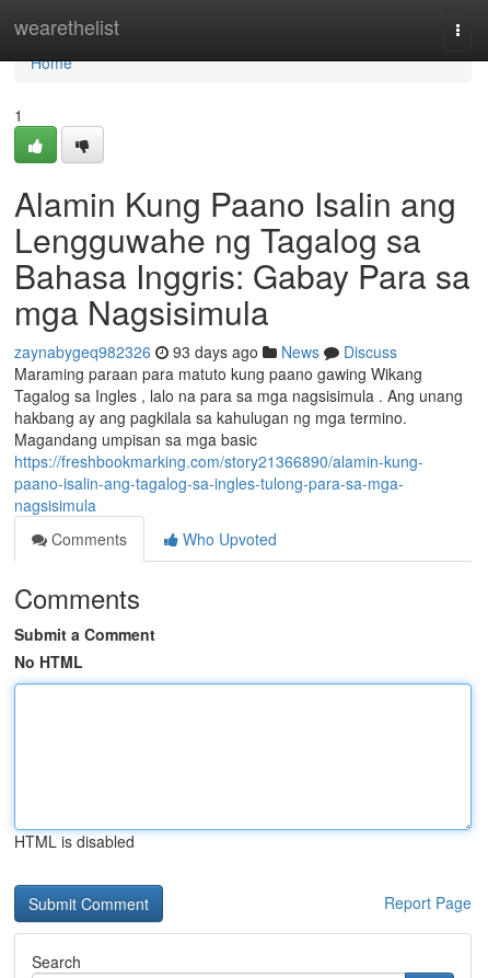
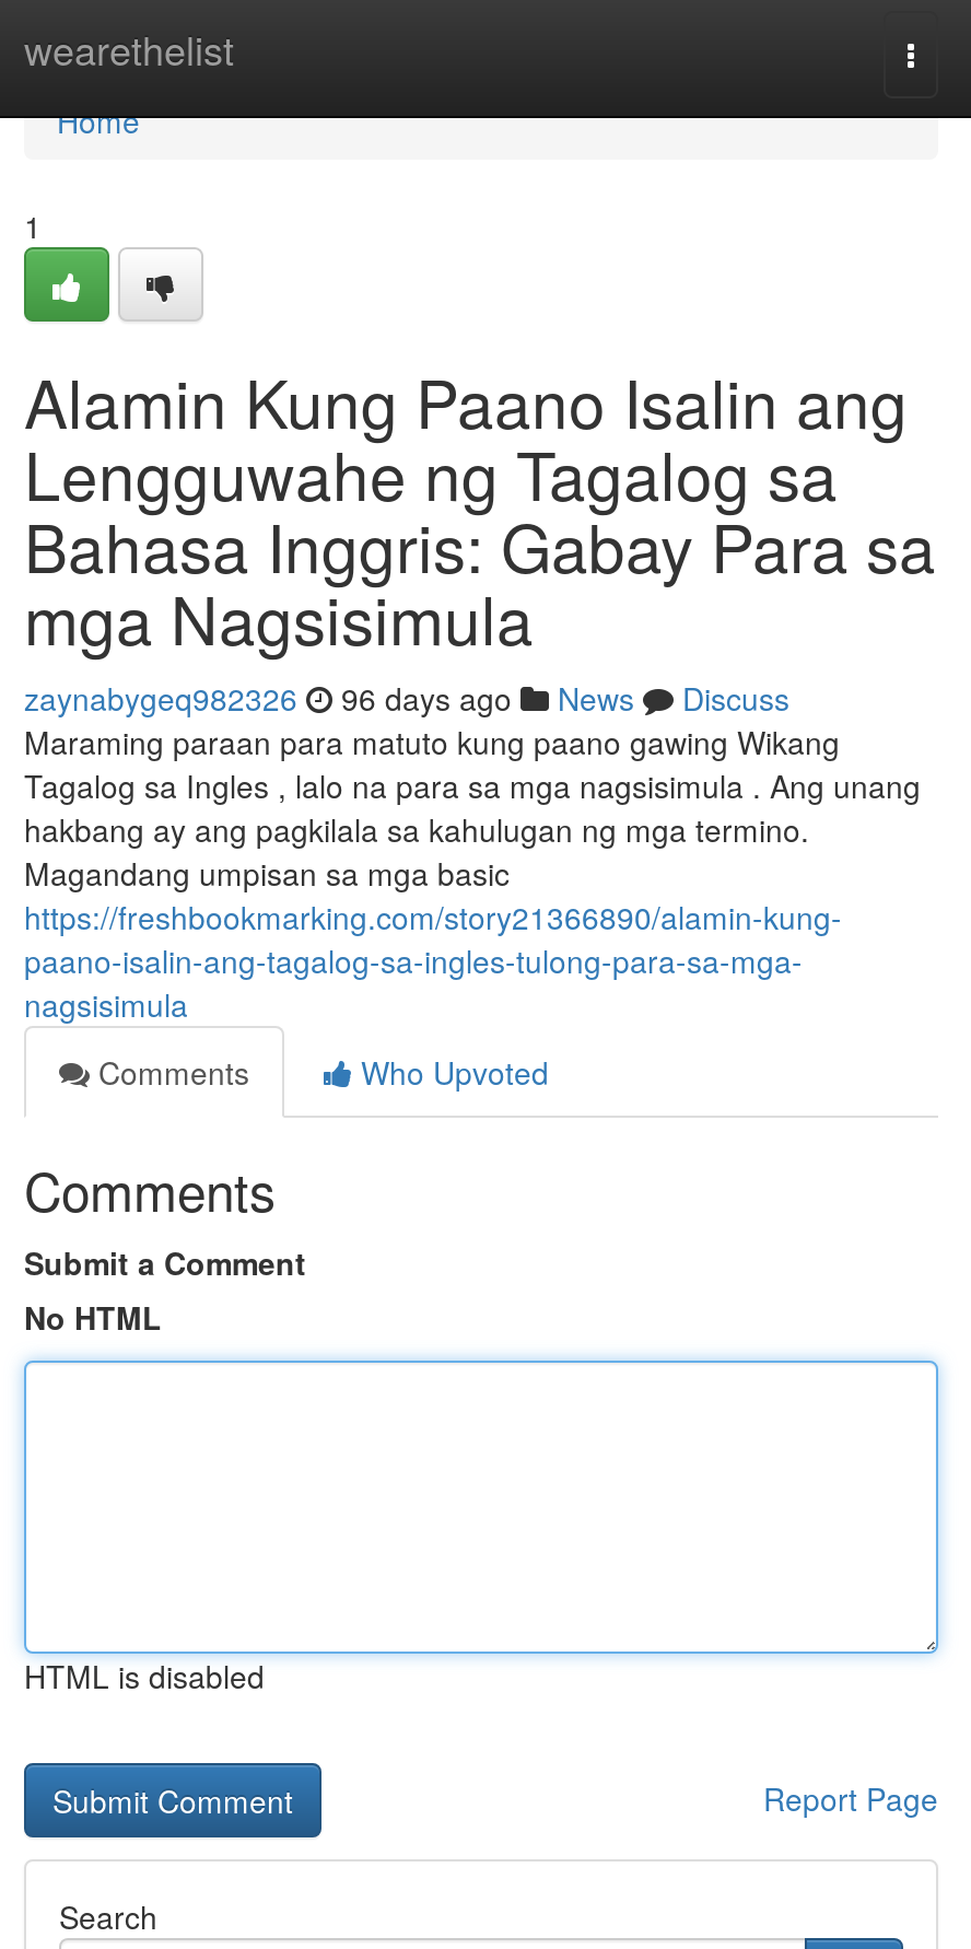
[14,341,397,363] zaynabygeq982326 93 days ago News Discuss -> [24,676,789,720] zaynabygeq982326 96 days ago News Discuss

